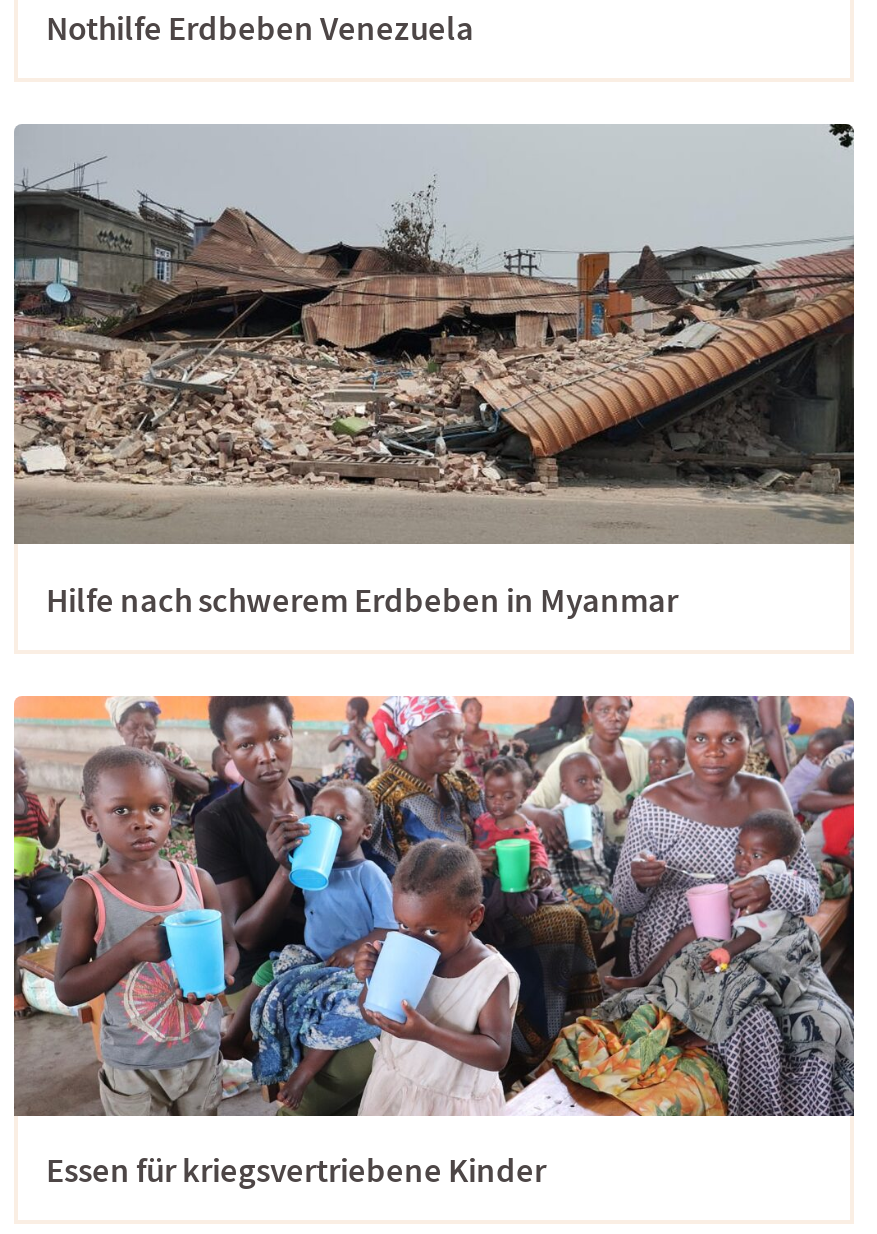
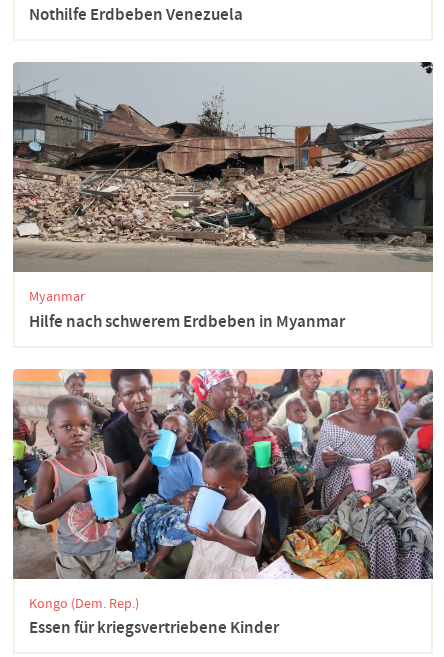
none -> [29,287,85,305] Myanmar
none -> [29,593,139,611] Kongo (Dem. Rep.)

